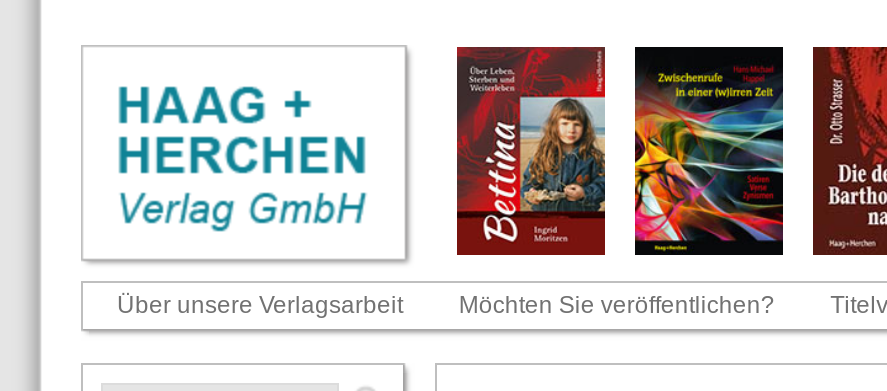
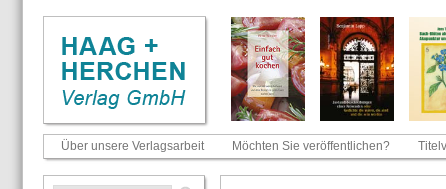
[457,45,607,257] [image] -> [231,16,306,122] [image]
[633,45,785,251] [image] -> [319,16,395,118] [image]
[811,45,881,257] [image] -> [409,17,443,121] [image]

